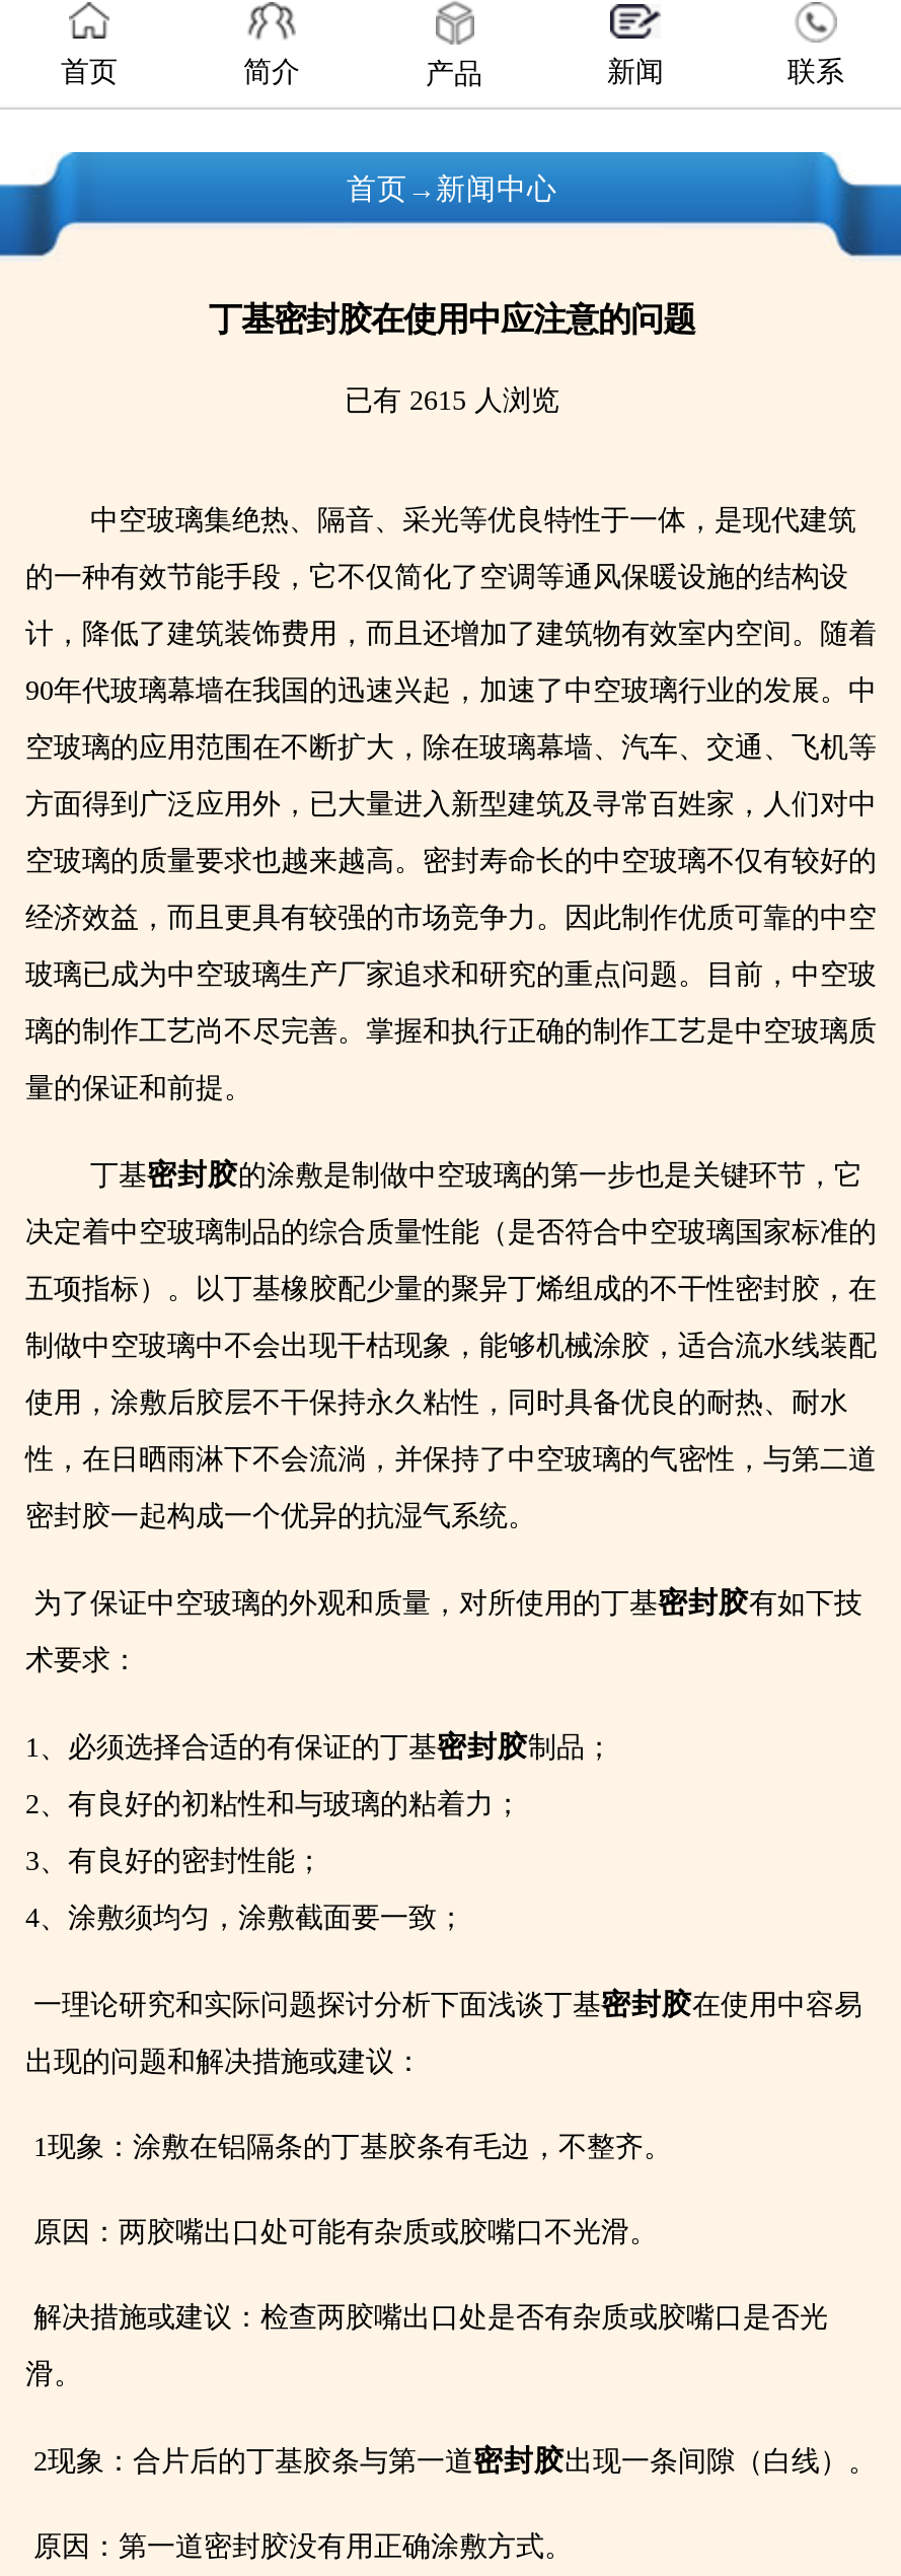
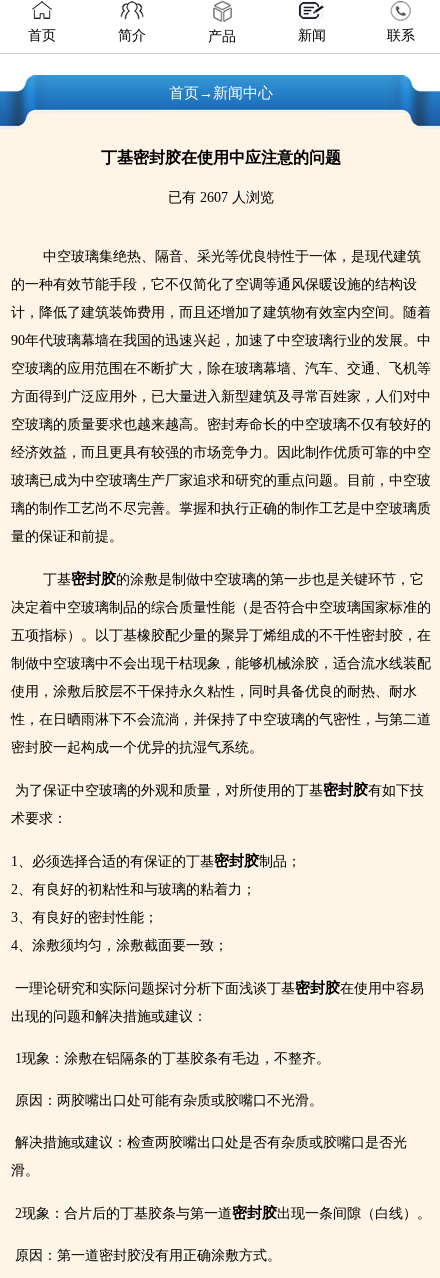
[345,385,559,416] 已有 2615 人浏览 -> [168,190,274,205] 已有 2607 人浏览

